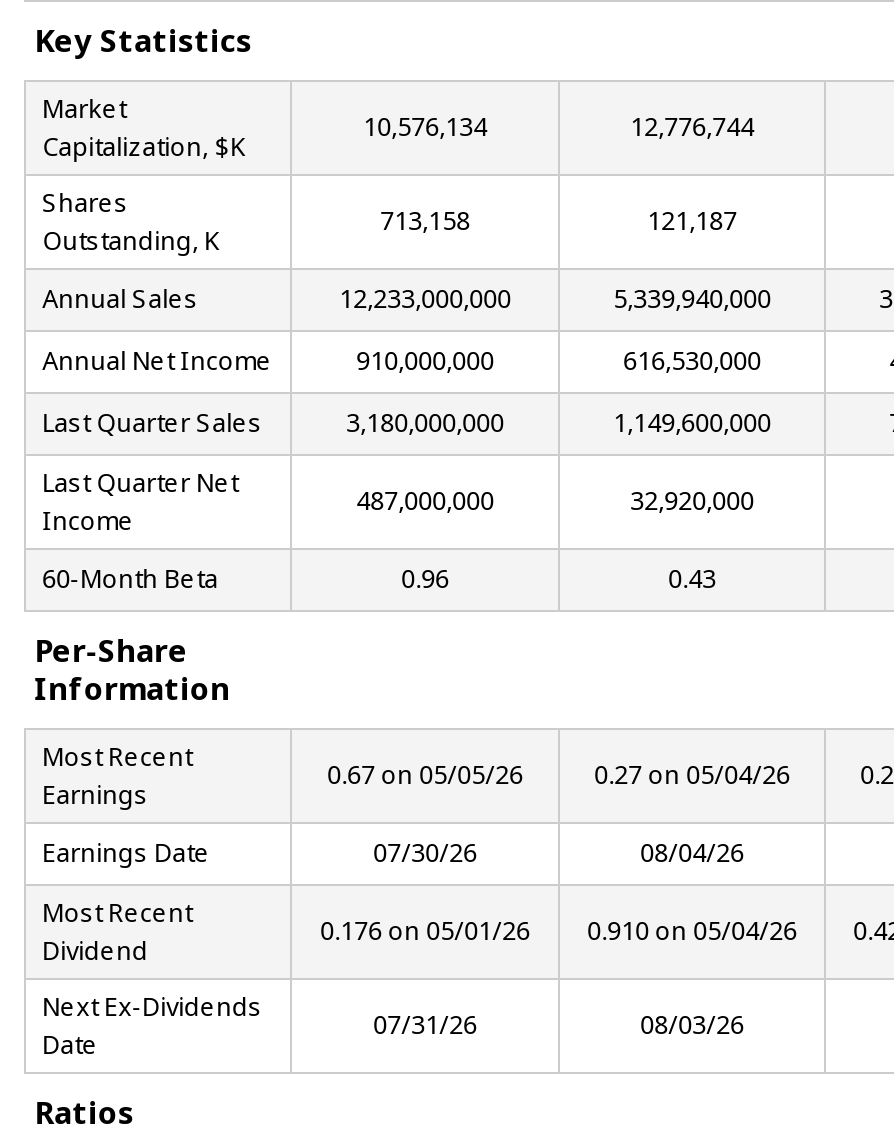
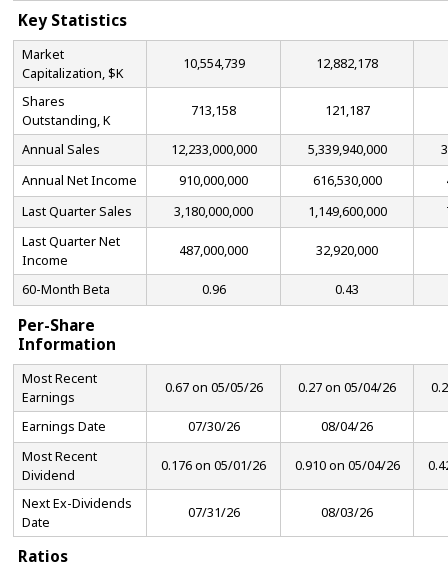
[363,110,487,144] 10,576,134 -> [183,55,245,72] 10,554,739
[630,110,754,144] 12,776,744 -> [316,55,378,72] 12,882,178

